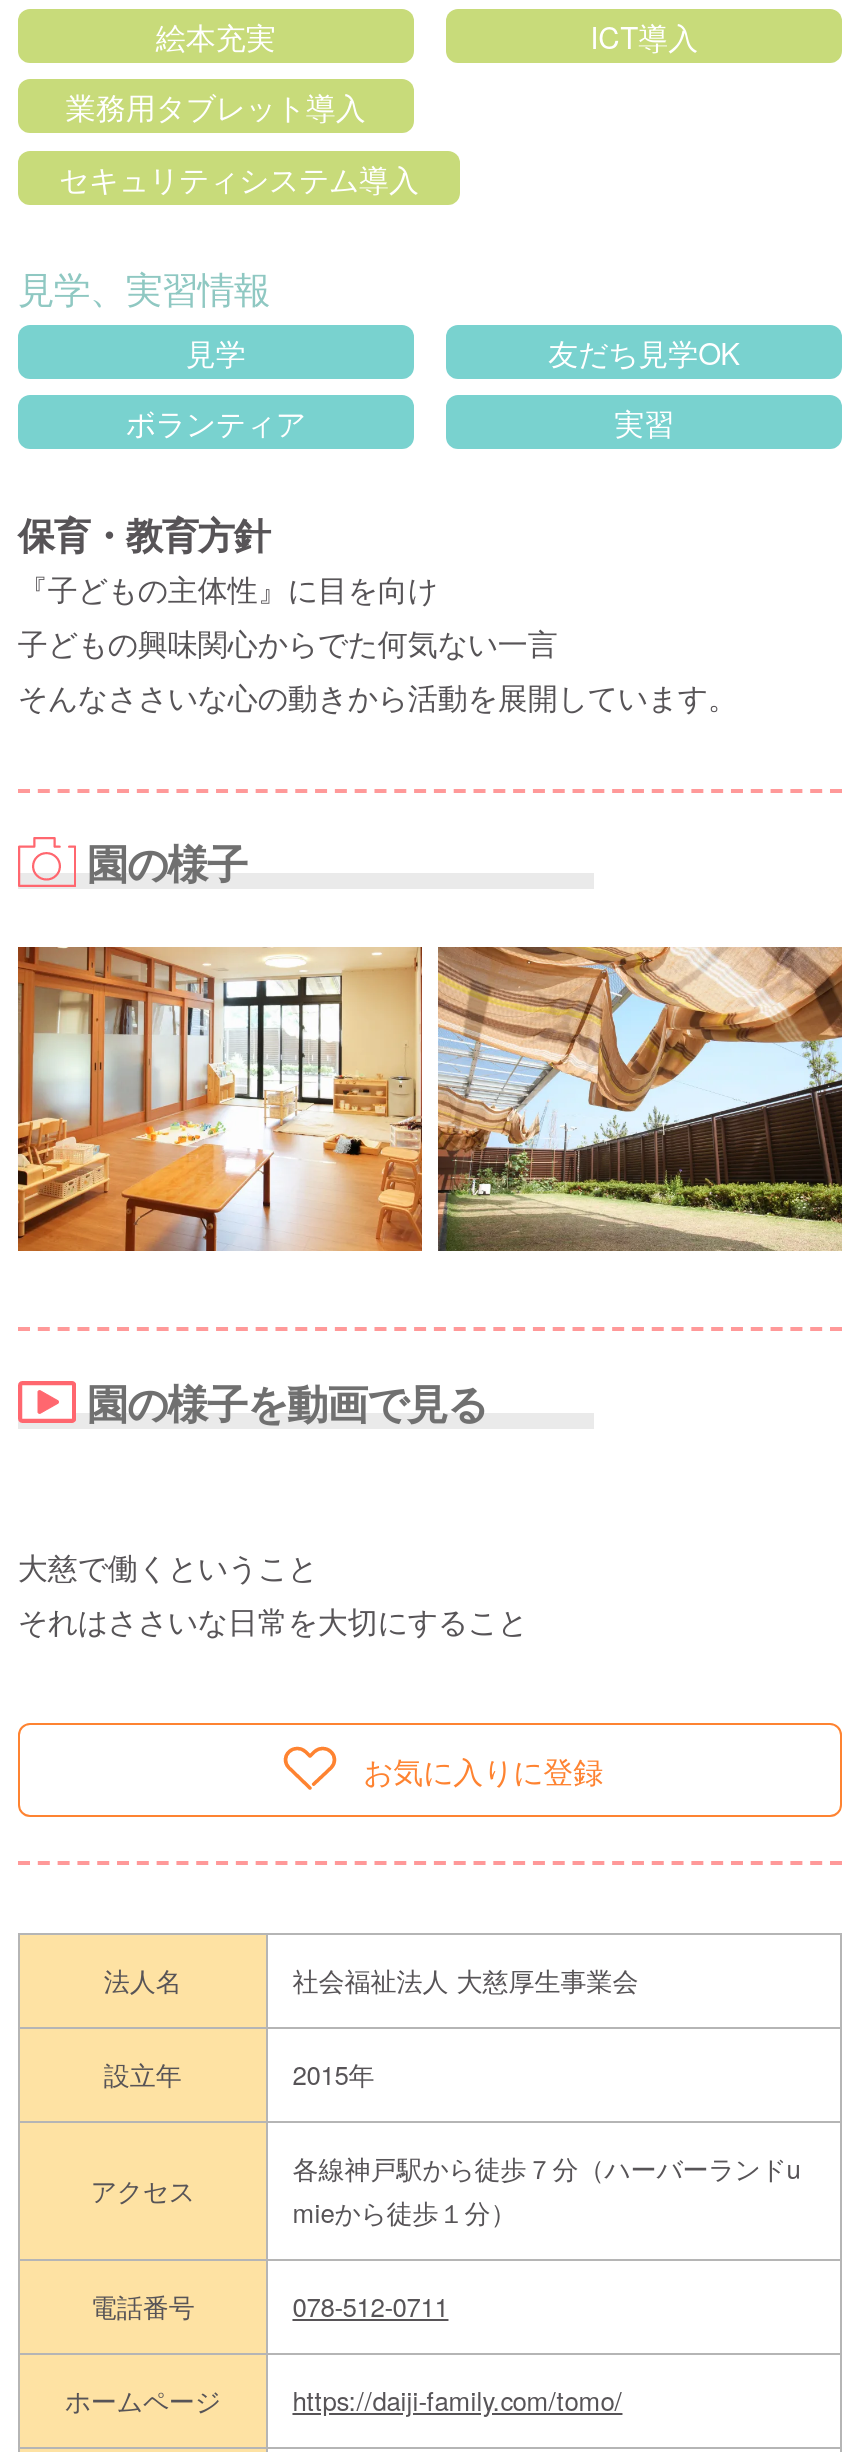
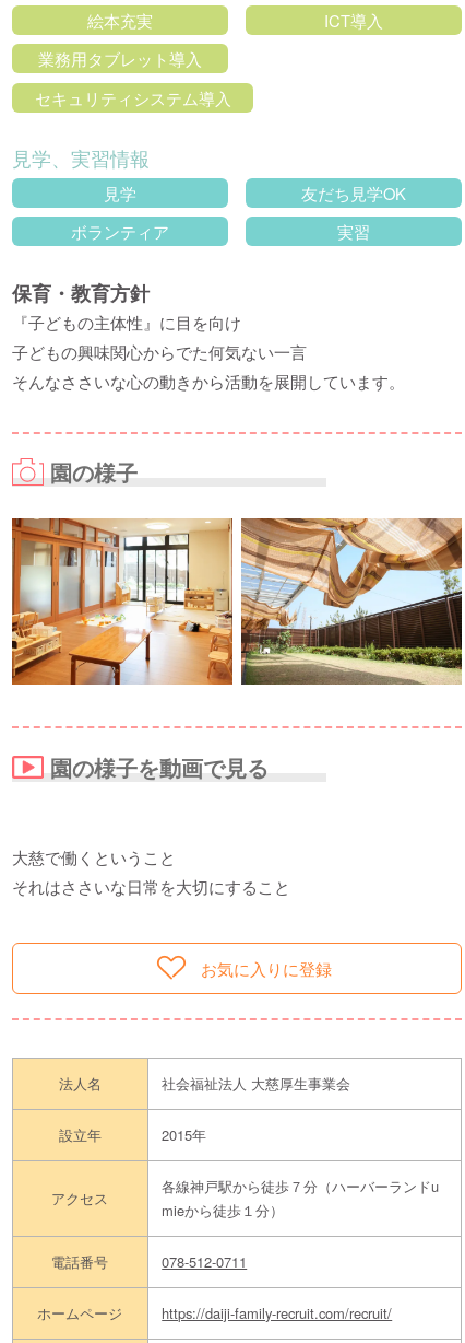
[292,2382,622,2420] https://daiji-family.com/tomo/ -> [162,1303,392,1324] https://daiji-family-recruit.com/recruit/

